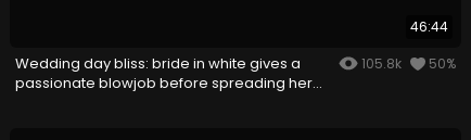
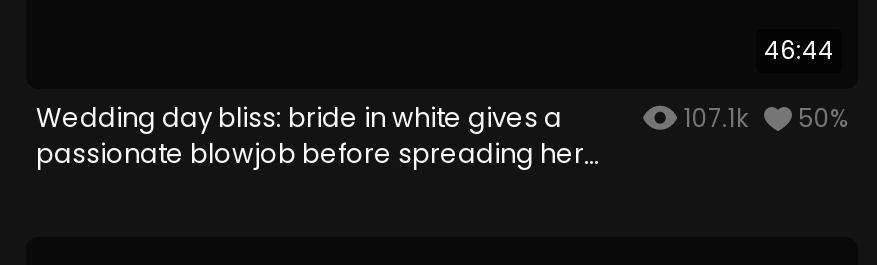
[358,55,456,73] 105.8k 50% -> [678,102,848,136] 107.1k 50%

